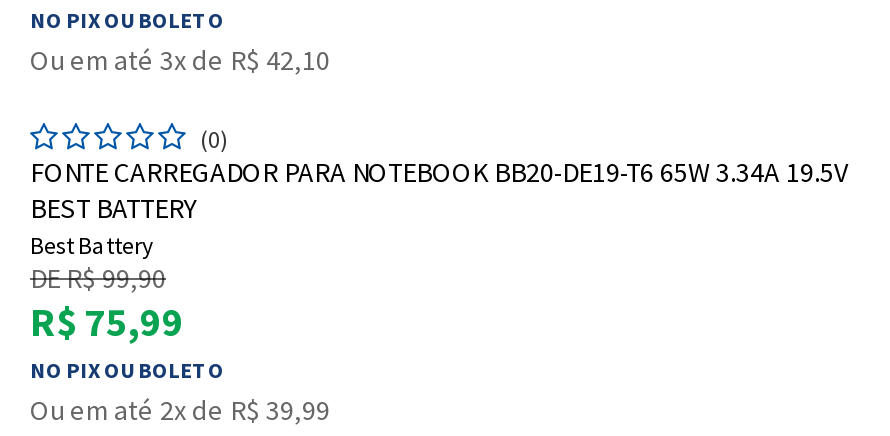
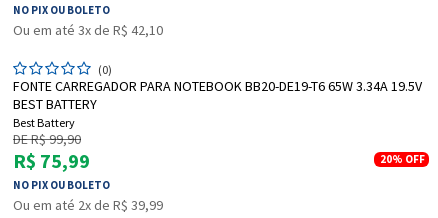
none -> [380,152,425,166] 20%OFF

